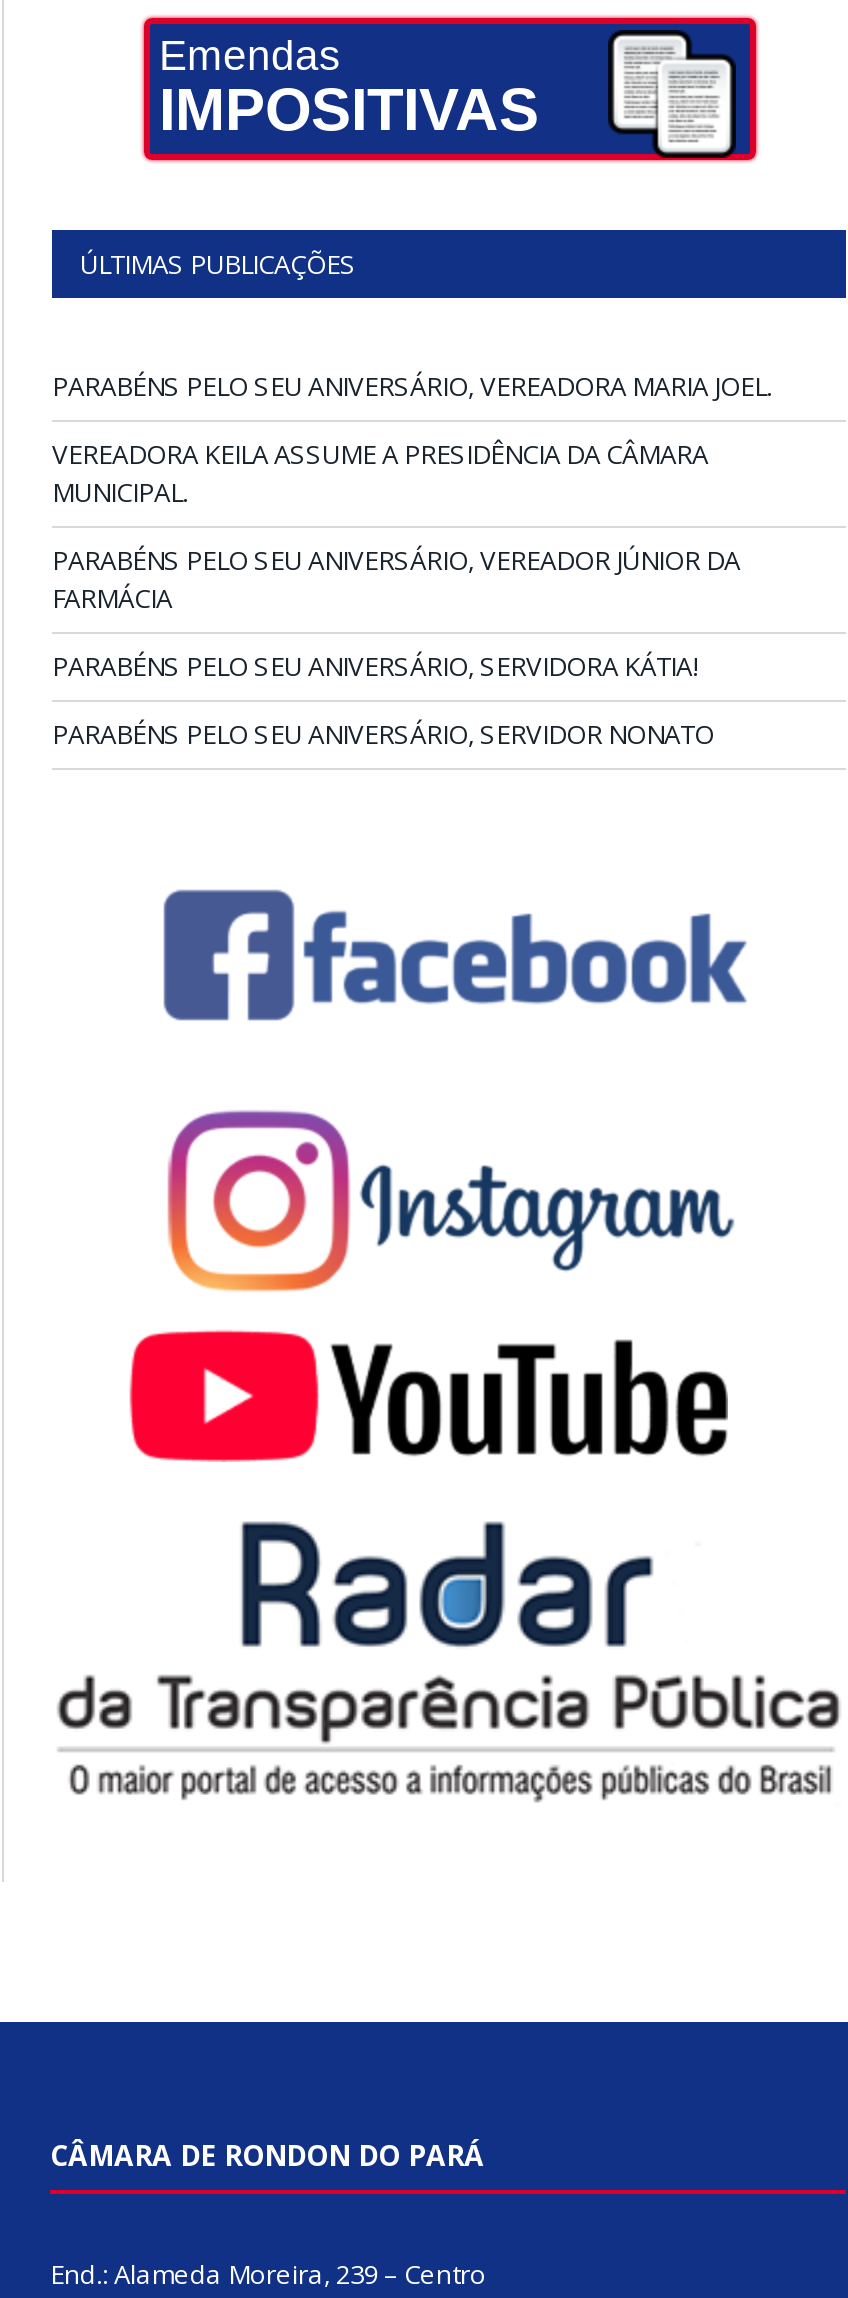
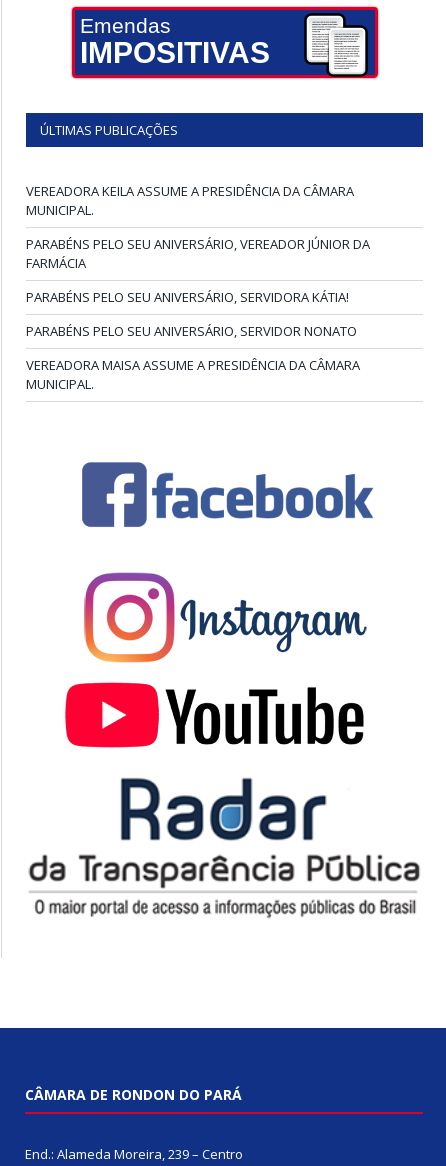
[52,367,772,403] PARABÉNS PELO SEU ANIVERSÁRIO, VEREADORA MARIA JOEL. -> none
moved [52,435,740,751] -> [26,182,370,340]: VEREADORA KEILA ASSUME A PRESIDÊNCIA DA CÂMARA | MUNICIPAL. | PARABÉNS PELO SEU ANIVERSÁRIO, VEREADOR JÚNIOR DA | FARMÁCIA | PARABÉNS PELO SEU ANIVERSÁRIO, SERVIDORA KÁTIA! | PARABÉNS PELO SEU ANIVERSÁRIO, SERVIDOR NONATO
none -> [26,356,360,393] VEREADORA MAISA ASSUME A PRESIDÊNCIA DA CÂMARA | MUNICIPAL.

